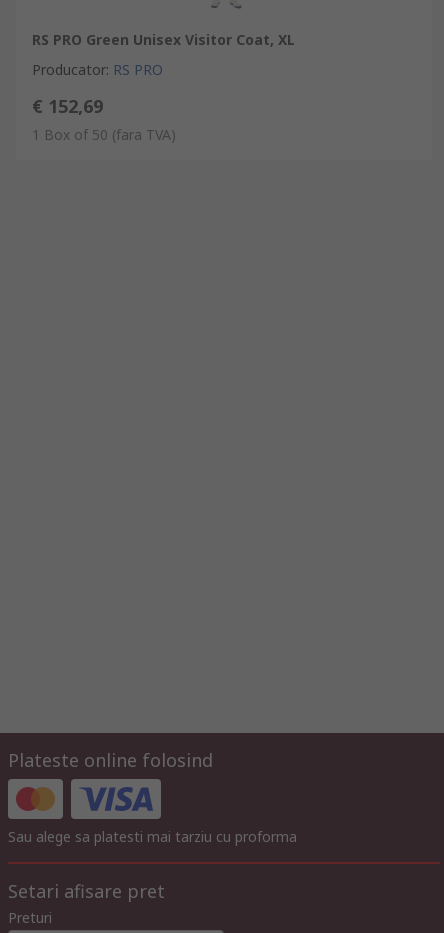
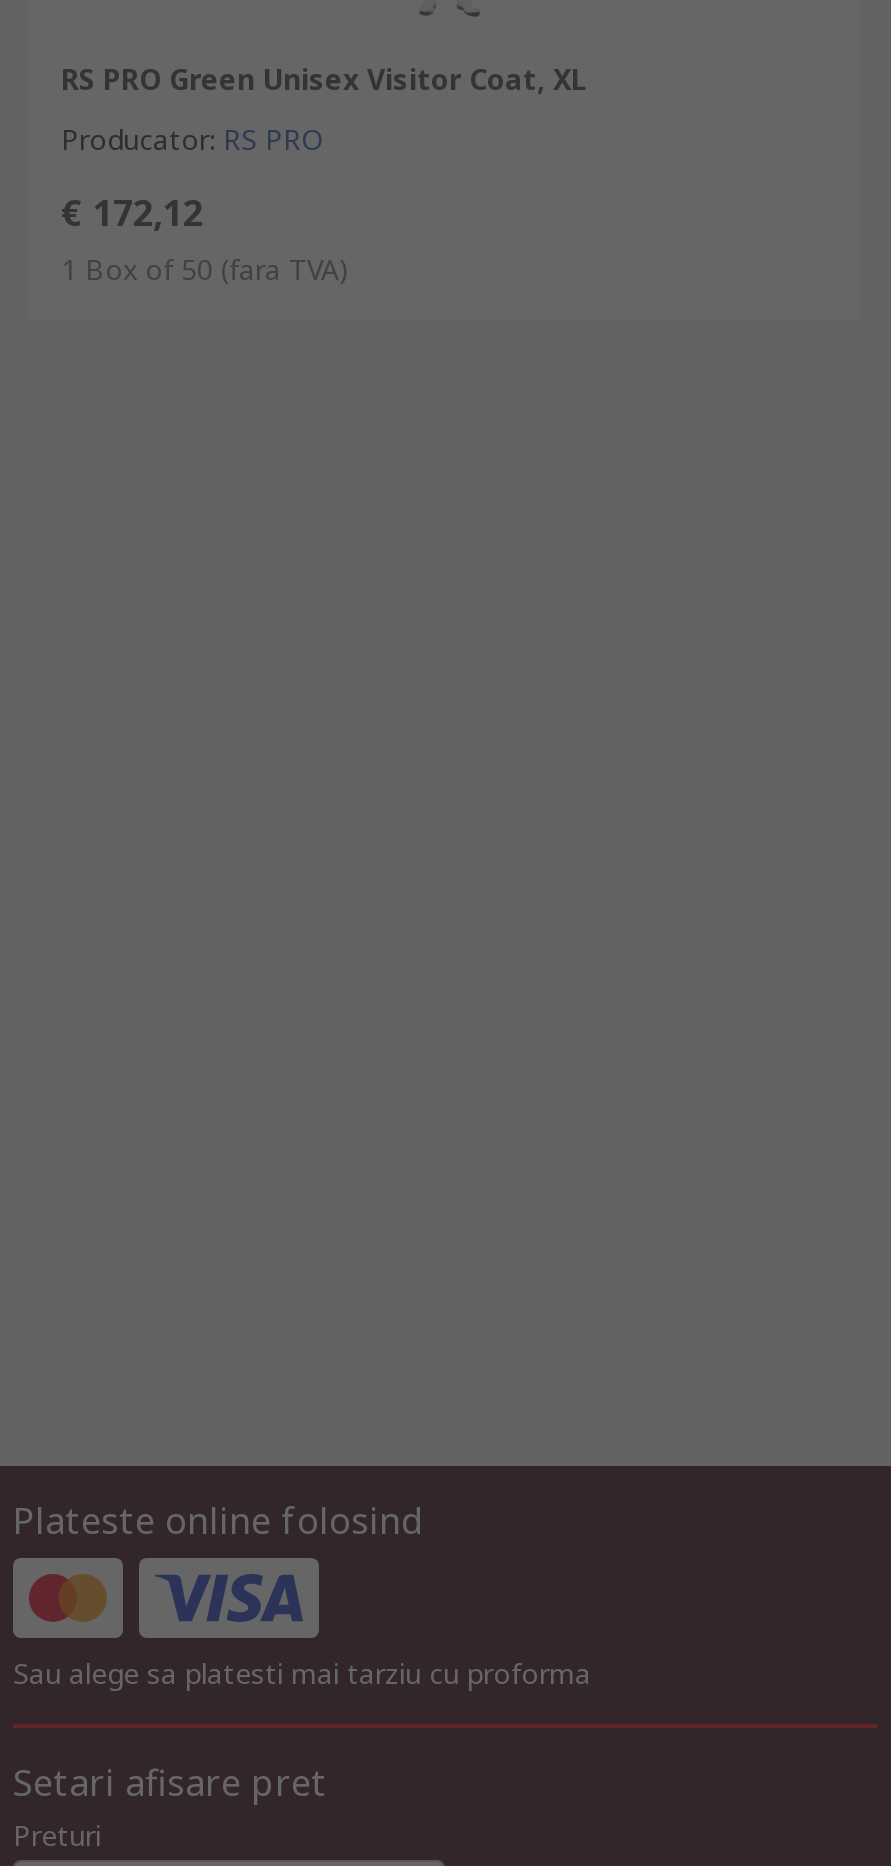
[32,94,103,118] € 152,69 -> [61,187,203,235] € 172,12

